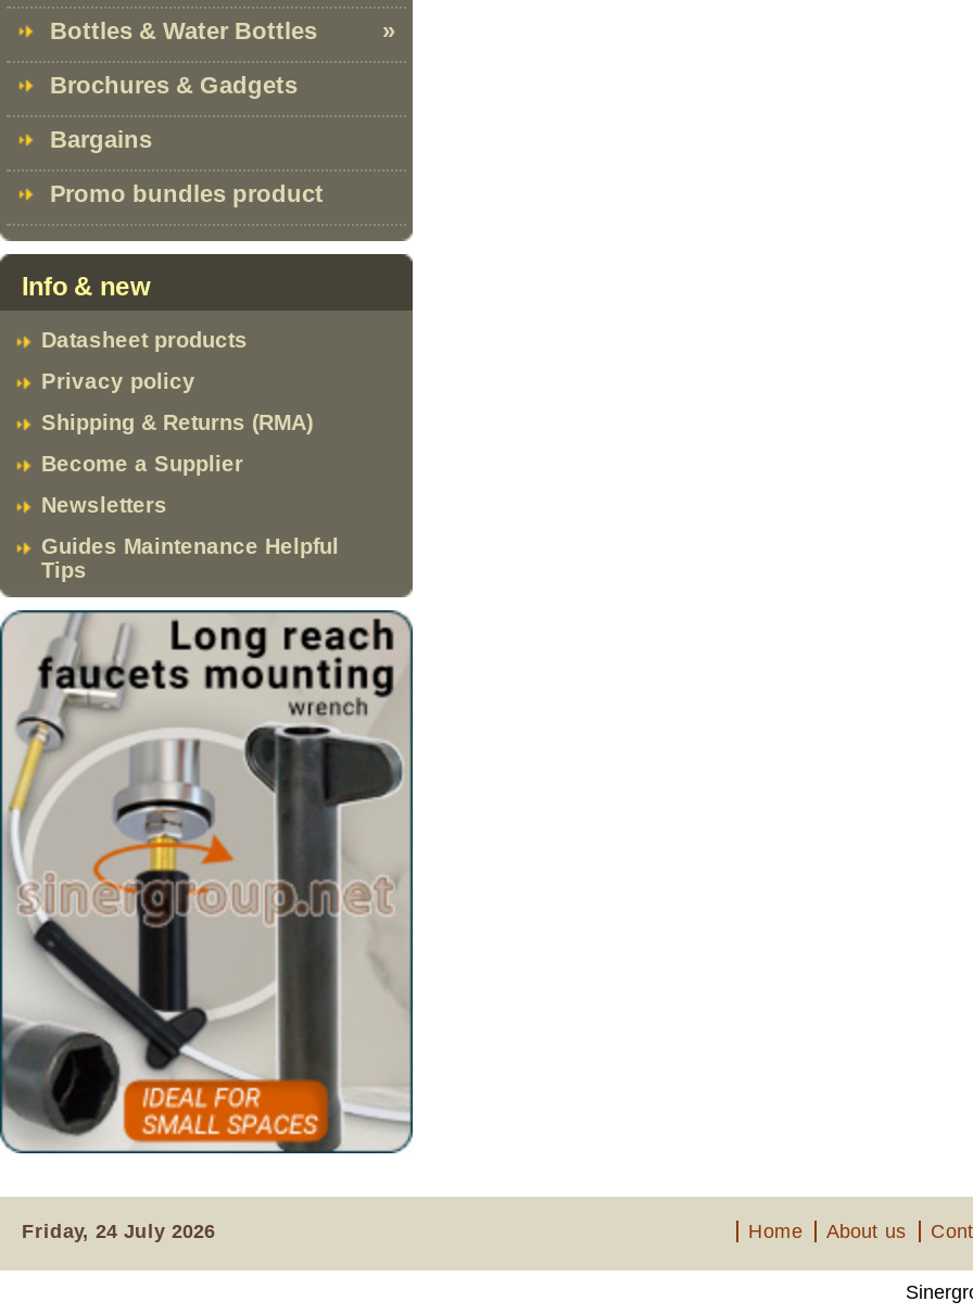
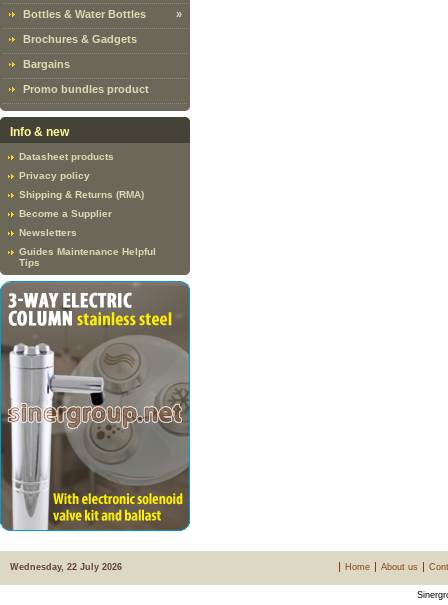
[7,608,413,1242] [image] | Friday, 24 July 2026 -> [3,280,191,572] [image] | Wednesday, 22 July 2026

